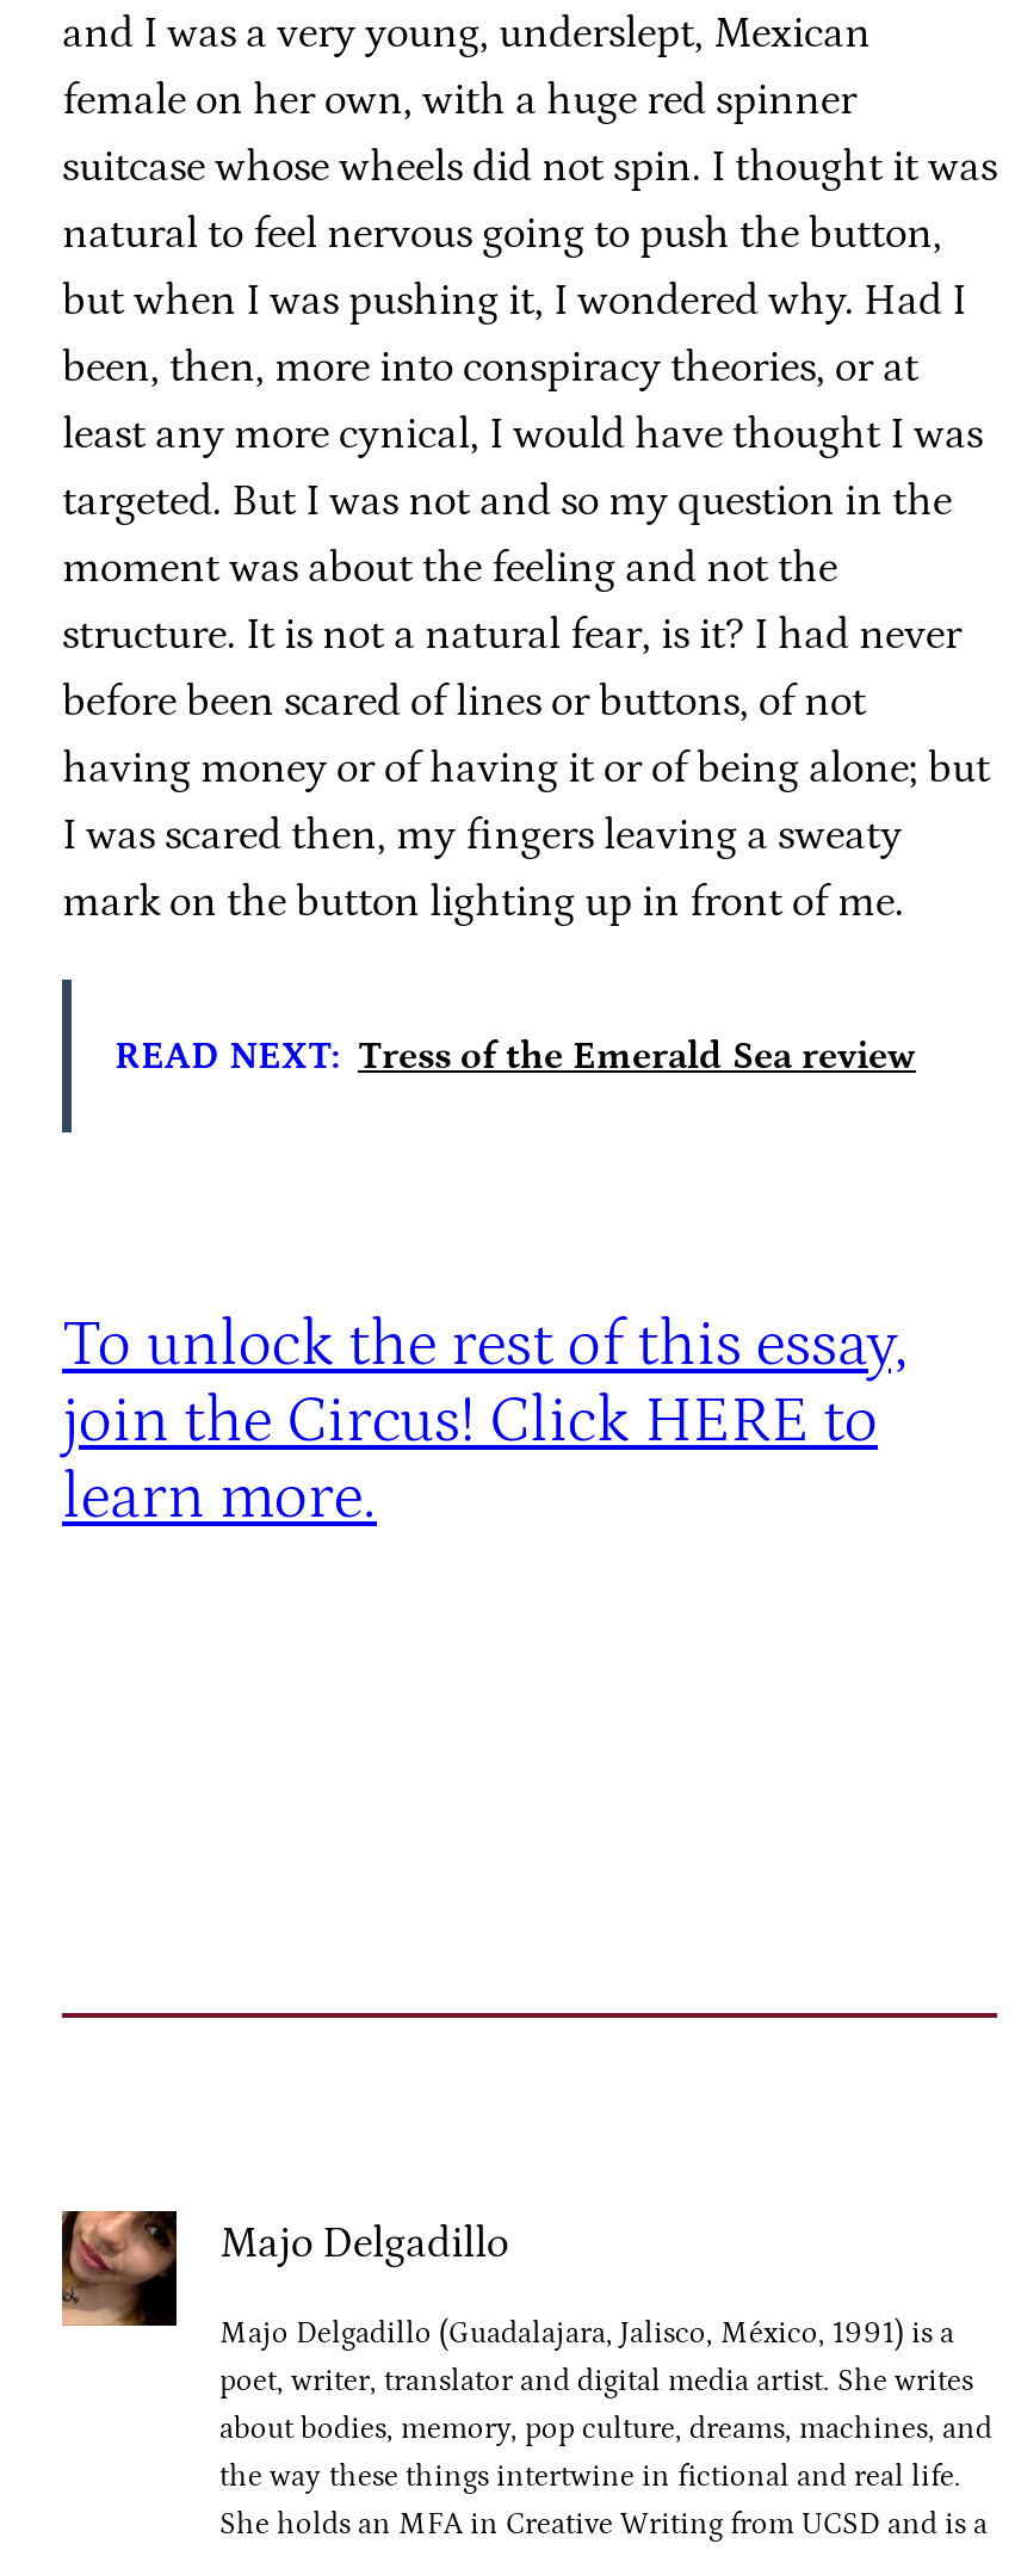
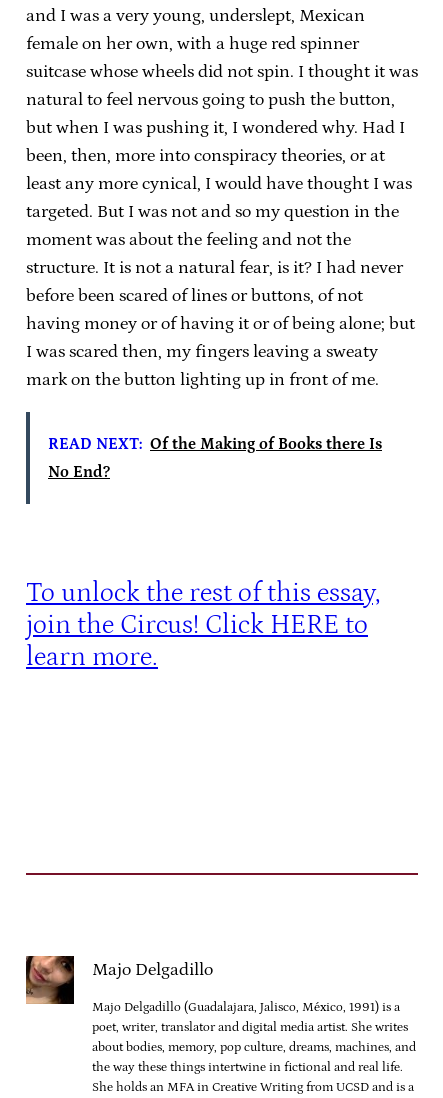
[115,1036,916,1079] READ NEXT: Tress of the Emerald Sea review -> [48,435,382,481] READ NEXT: Of the Making of Books there Is | No End?

